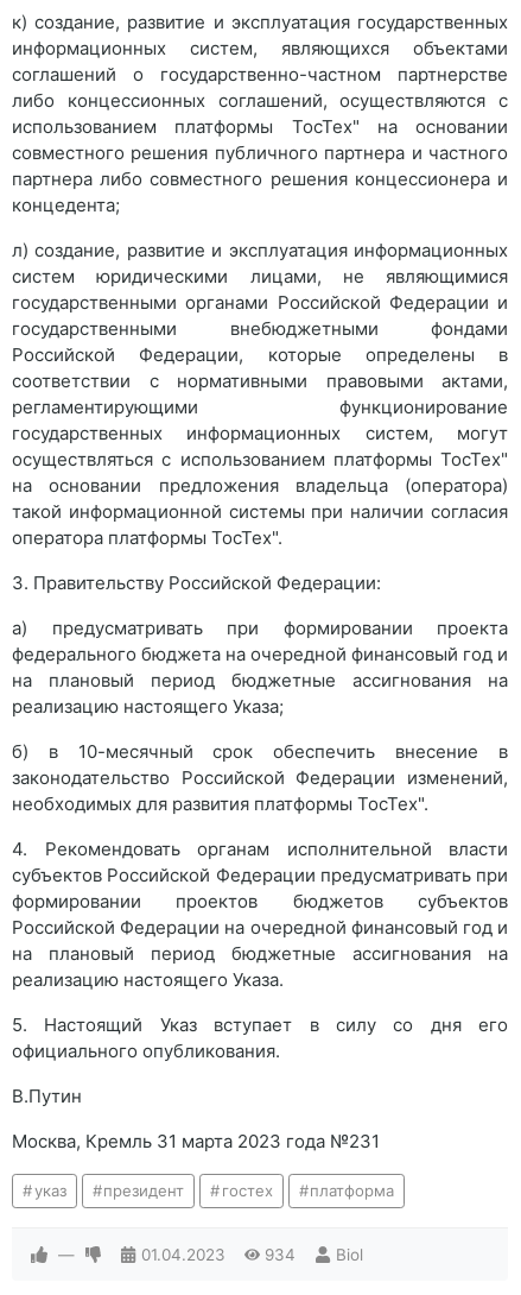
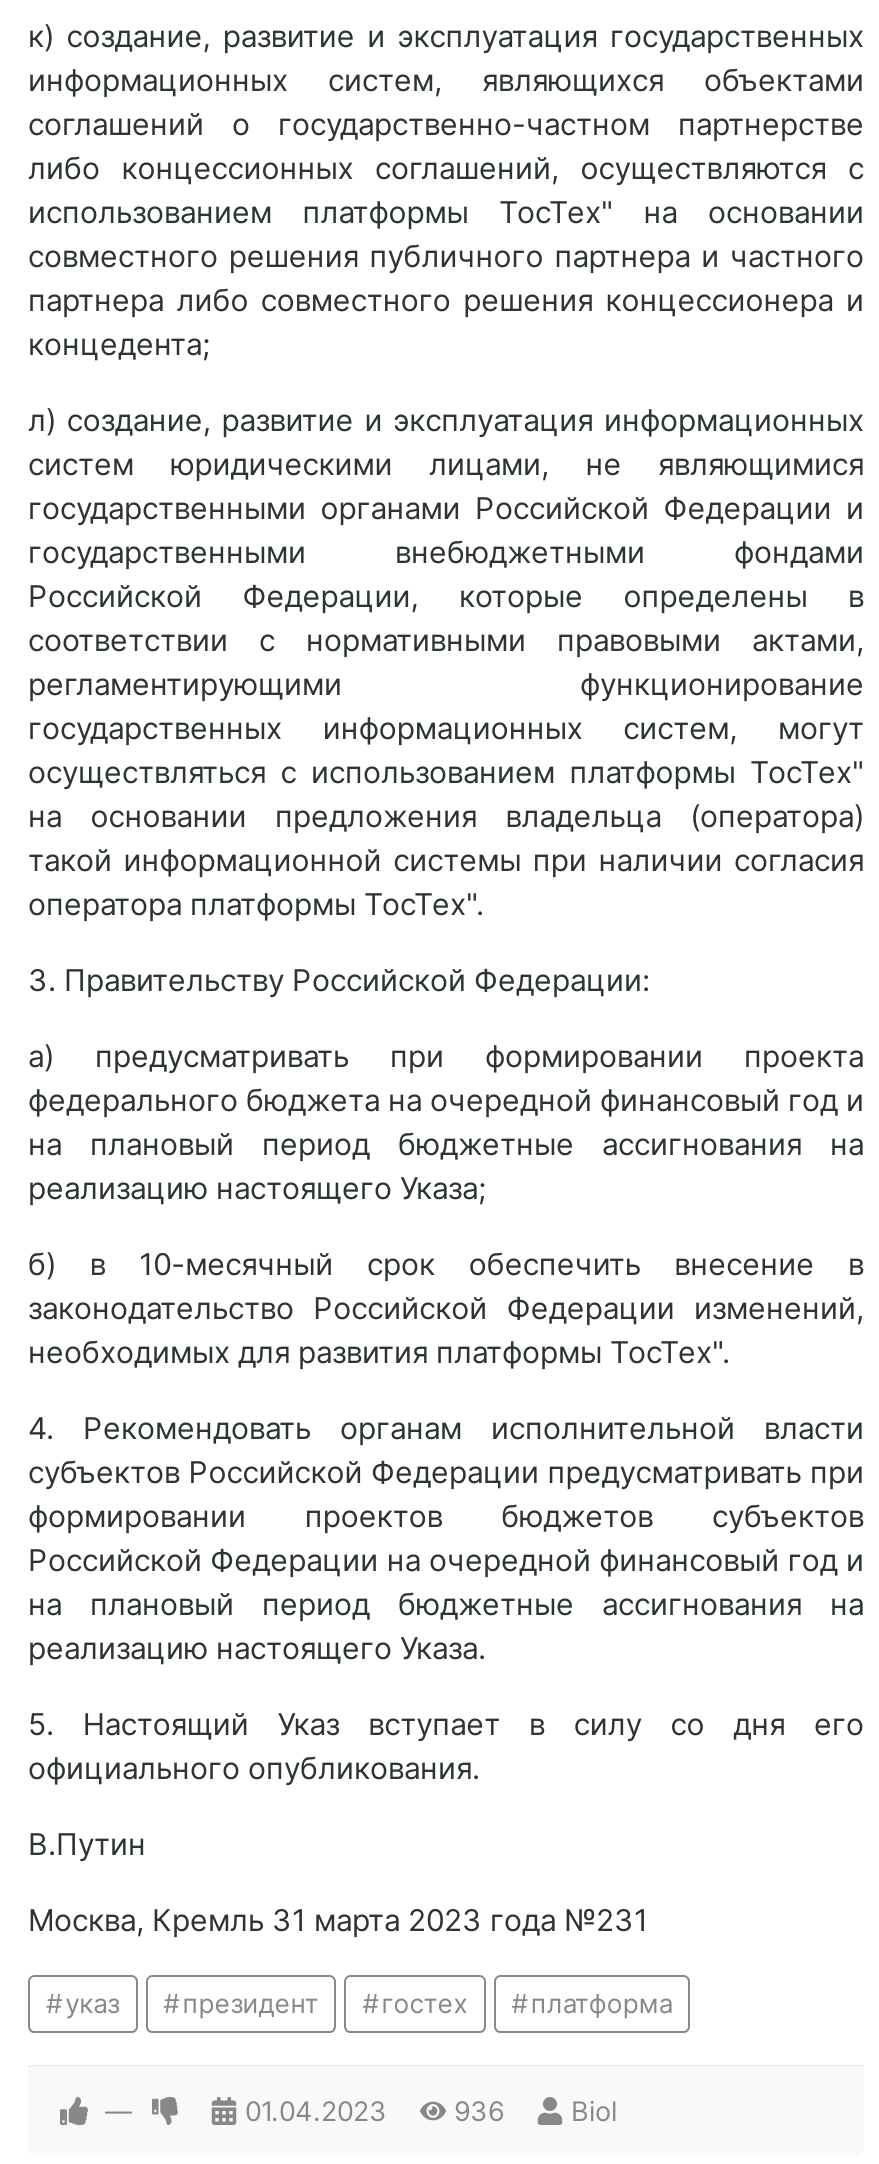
[141,1245,296,1264] 01.04.2023 934 -> [245,2095,504,2127] 01.04.2023 936

